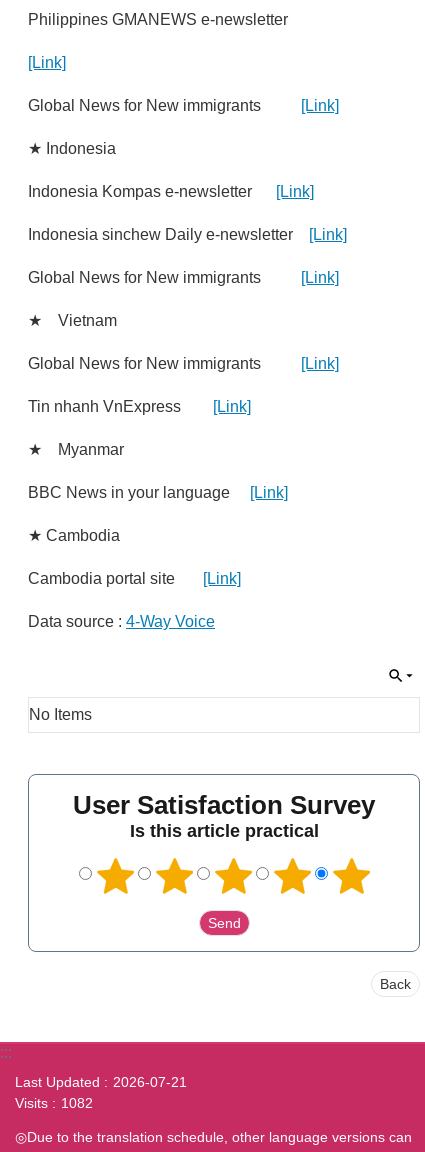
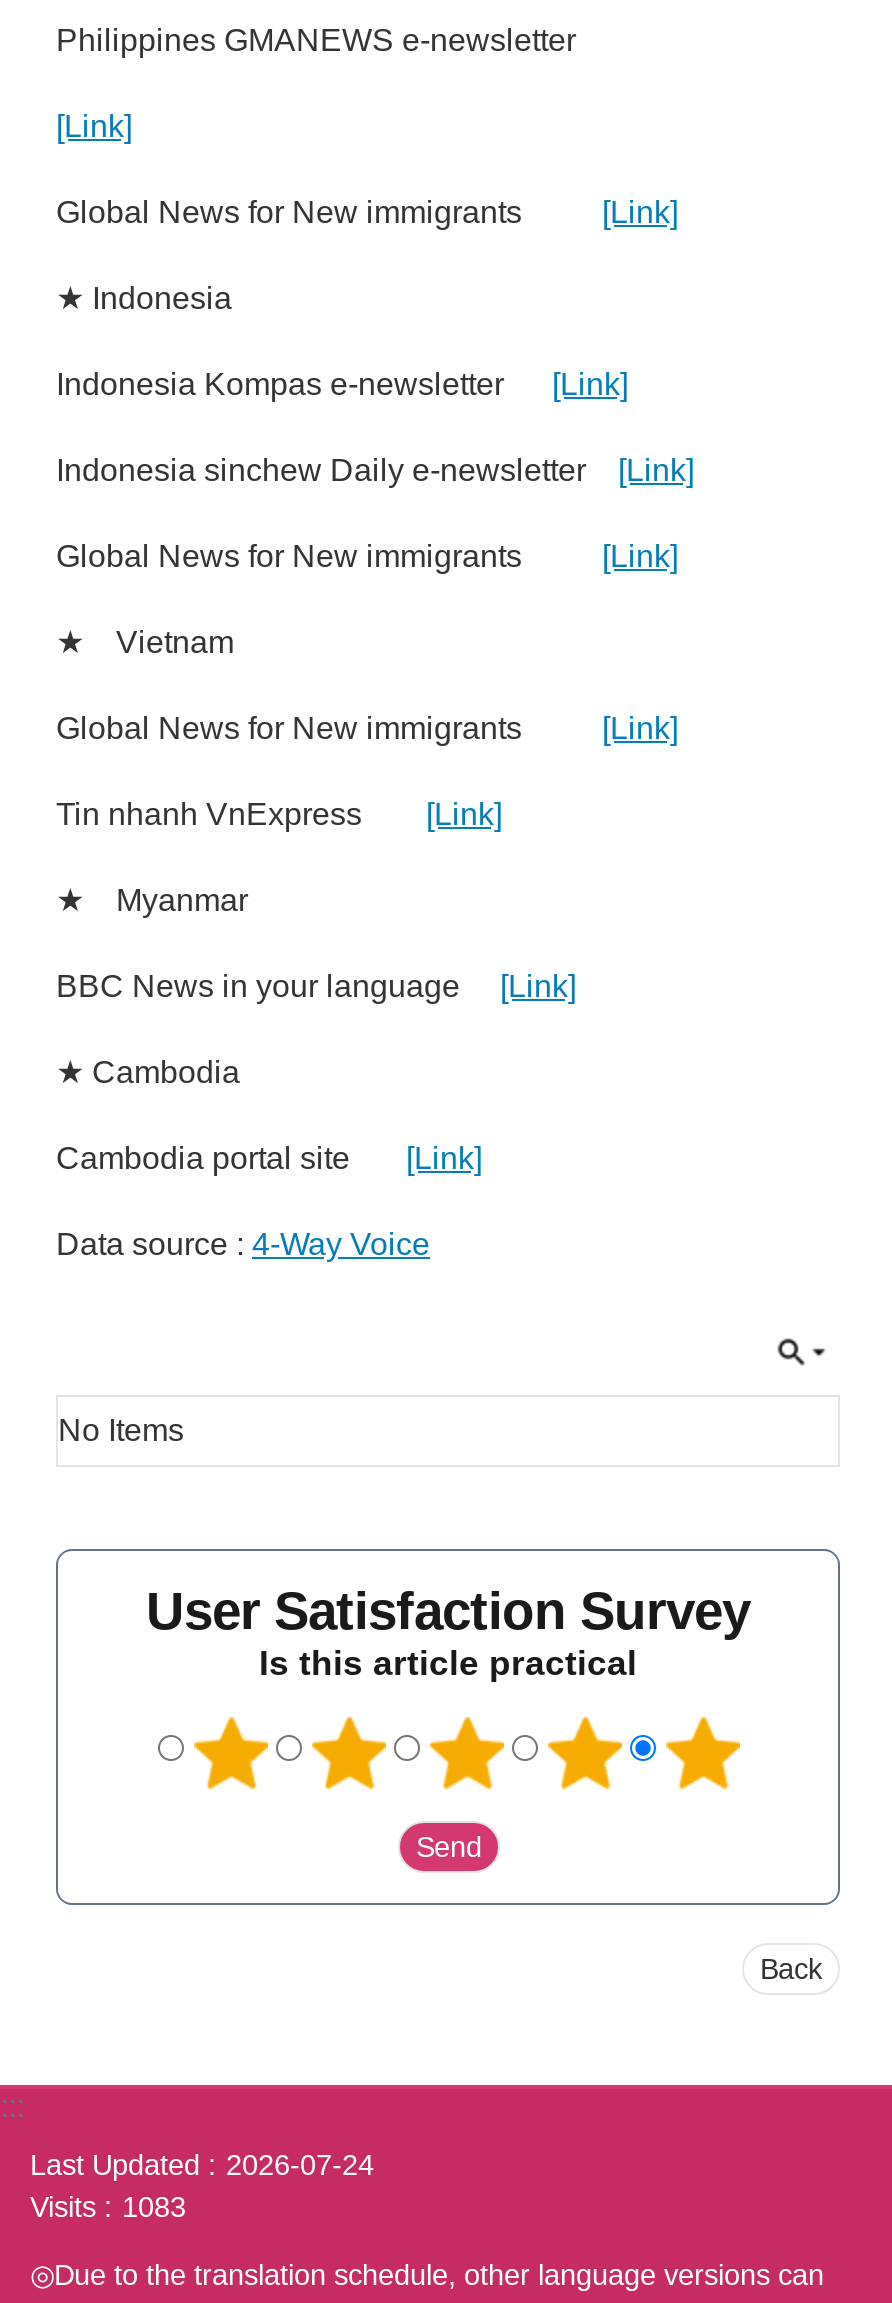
[15,1074,187,1090] Last Updated 2026-07-21 -> [30,2149,374,2181] Last Updated 2026-07-24
[15,1095,93,1111] Visits 1082 -> [30,2191,186,2223] Visits 1083

